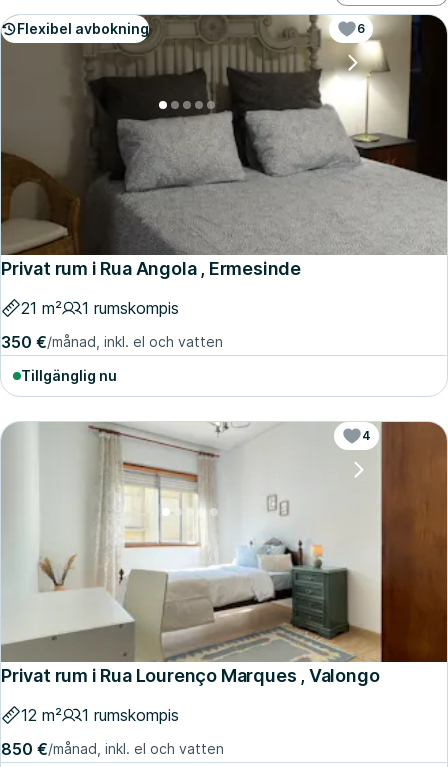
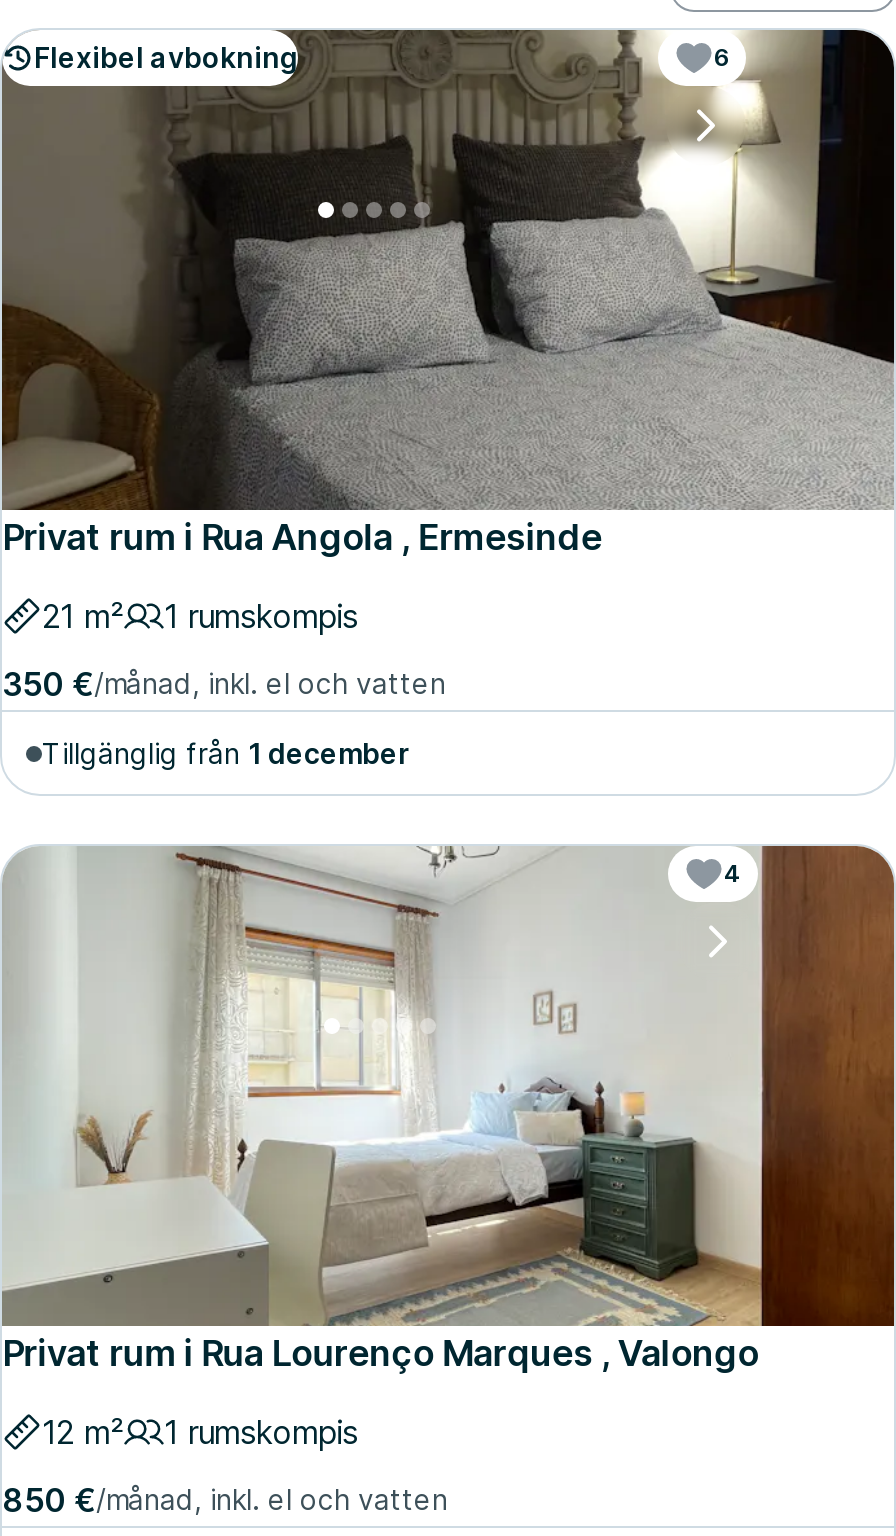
[21,367,117,384] Tillgänglig nu -> [42,736,410,770] Tillgänglig från 1 december

